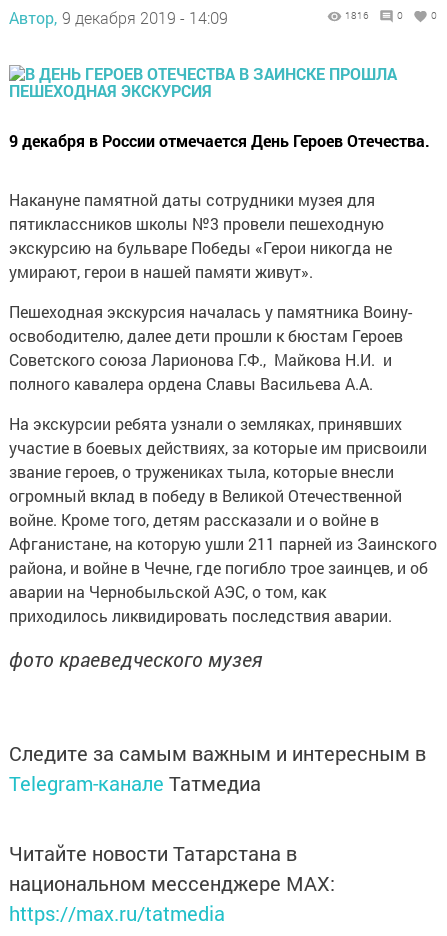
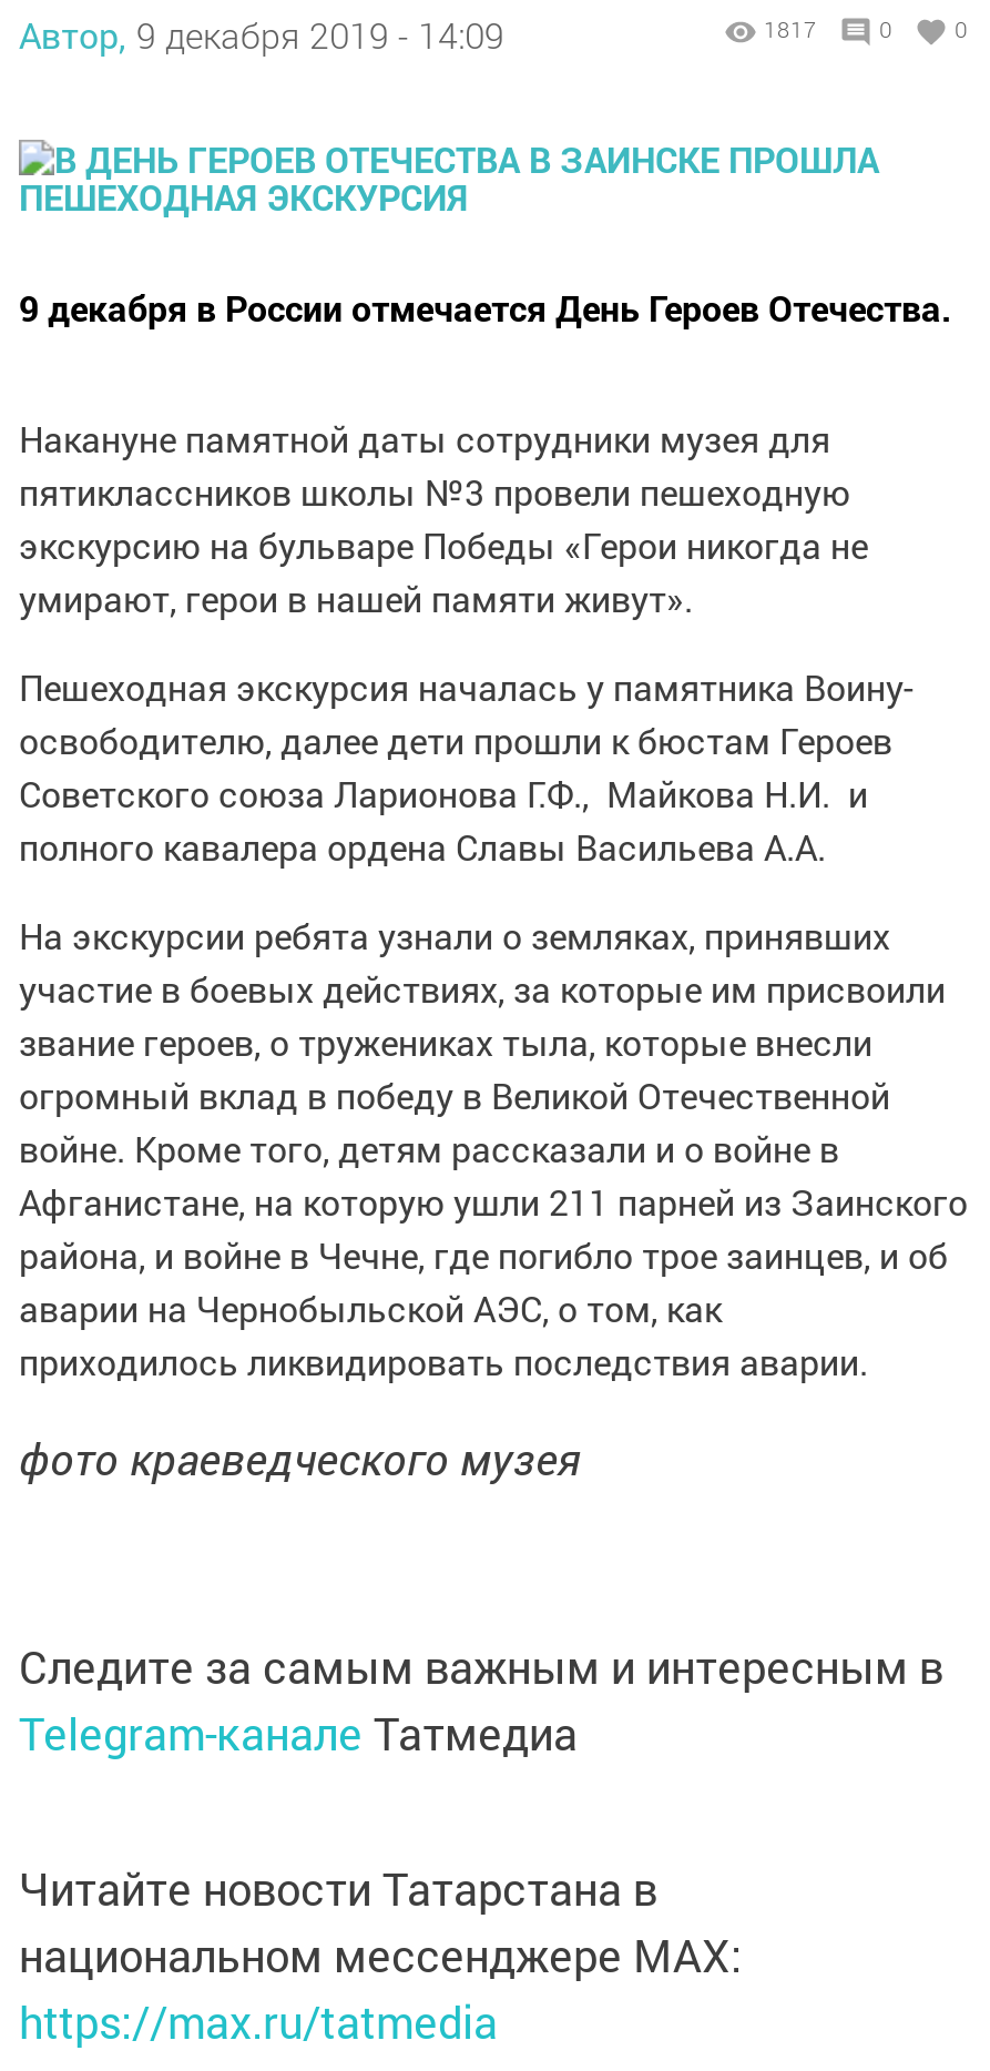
[345,9,369,22] 1816 -> [764,17,817,45] 1817

